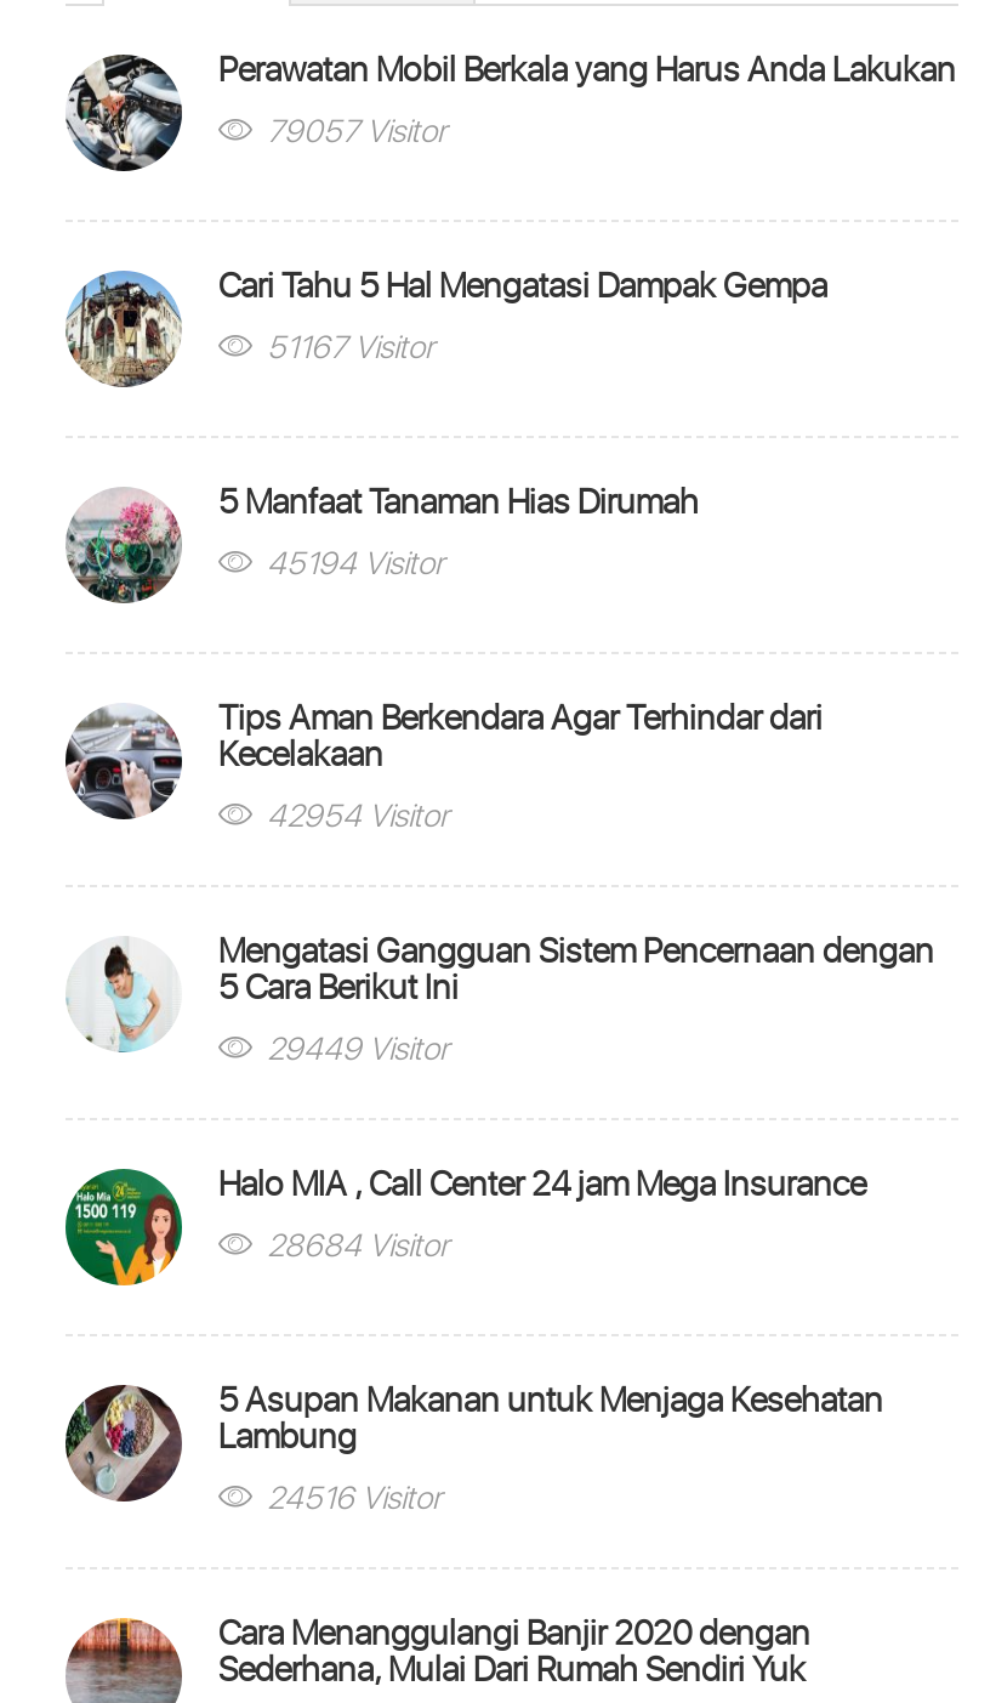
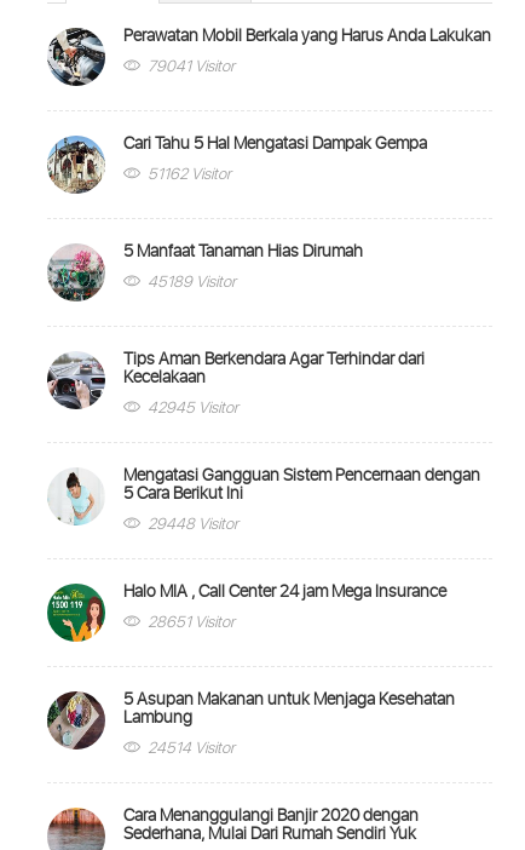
[260,109,446,156] 79057 Visitor -> [144,55,235,78] 79041 Visitor
[260,326,434,372] 51167 Visitor -> [144,163,231,186] 51162 Visitor
[260,542,444,588] 45194 Visitor -> [144,271,236,294] 45189 Visitor
[260,794,449,840] 42954 Visitor -> [144,397,238,420] 42945 Visitor
[260,1027,449,1073] 29449 Visitor -> [144,513,238,536] 29448 Visitor
[260,1224,449,1270] 28684 Visitor -> [144,611,235,634] 28651 Visitor
[260,1476,442,1522] 24516 Visitor -> [144,737,235,760] 24514 Visitor

